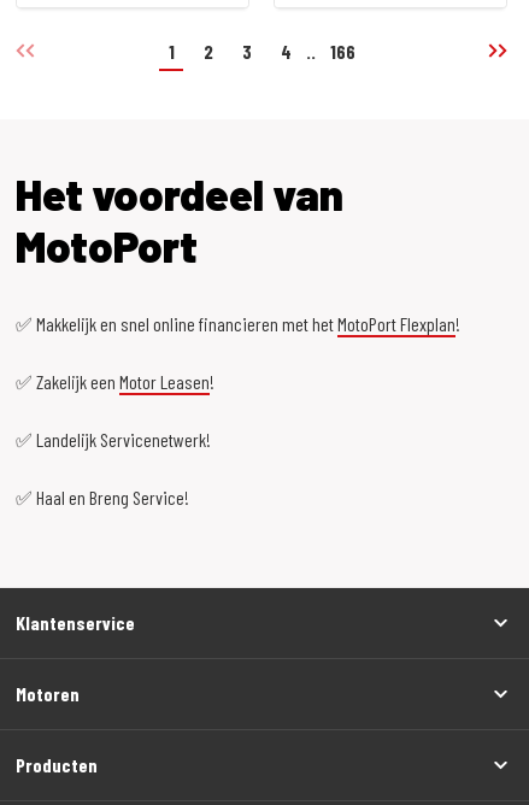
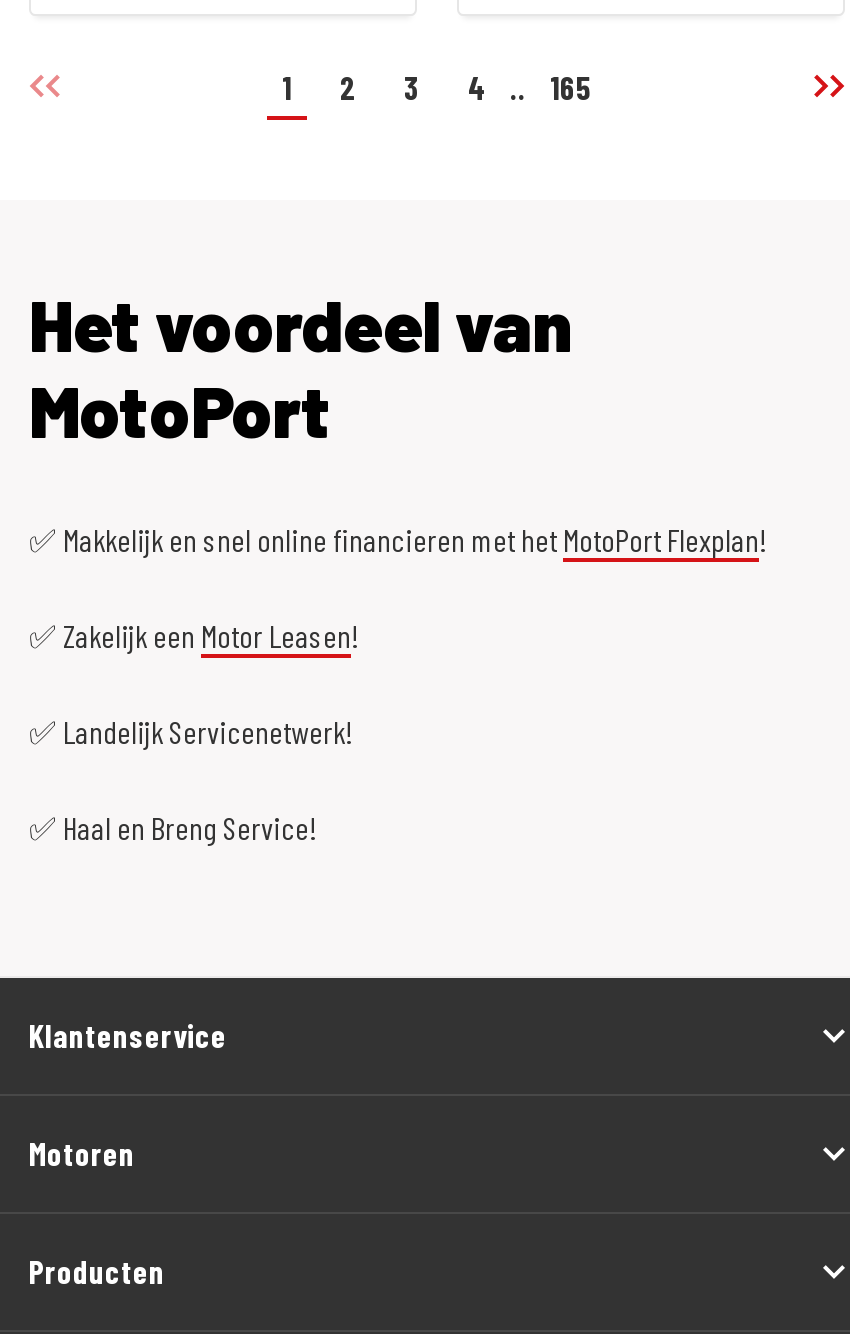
[330,40,355,63] 166 -> [550,68,592,106] 165

